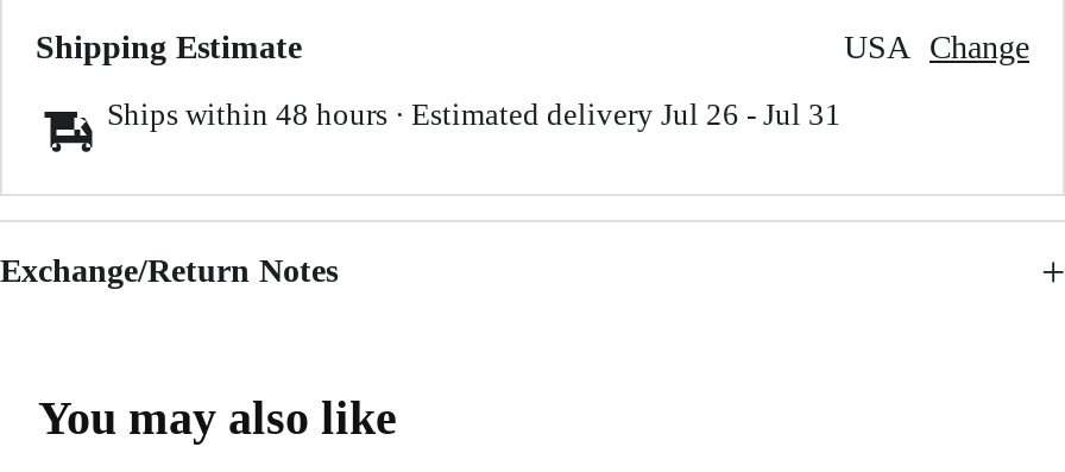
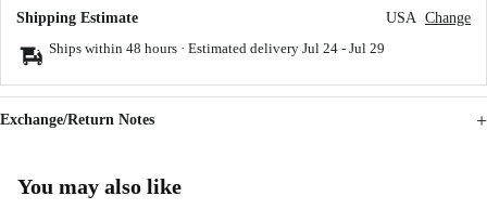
[107,95,842,131] Ships within 48 hours · Estimated delivery Jul 26 - Jul 31 -> [49,40,385,56] Ships within 48 hours · Estimated delivery Jul 24 - Jul 29

